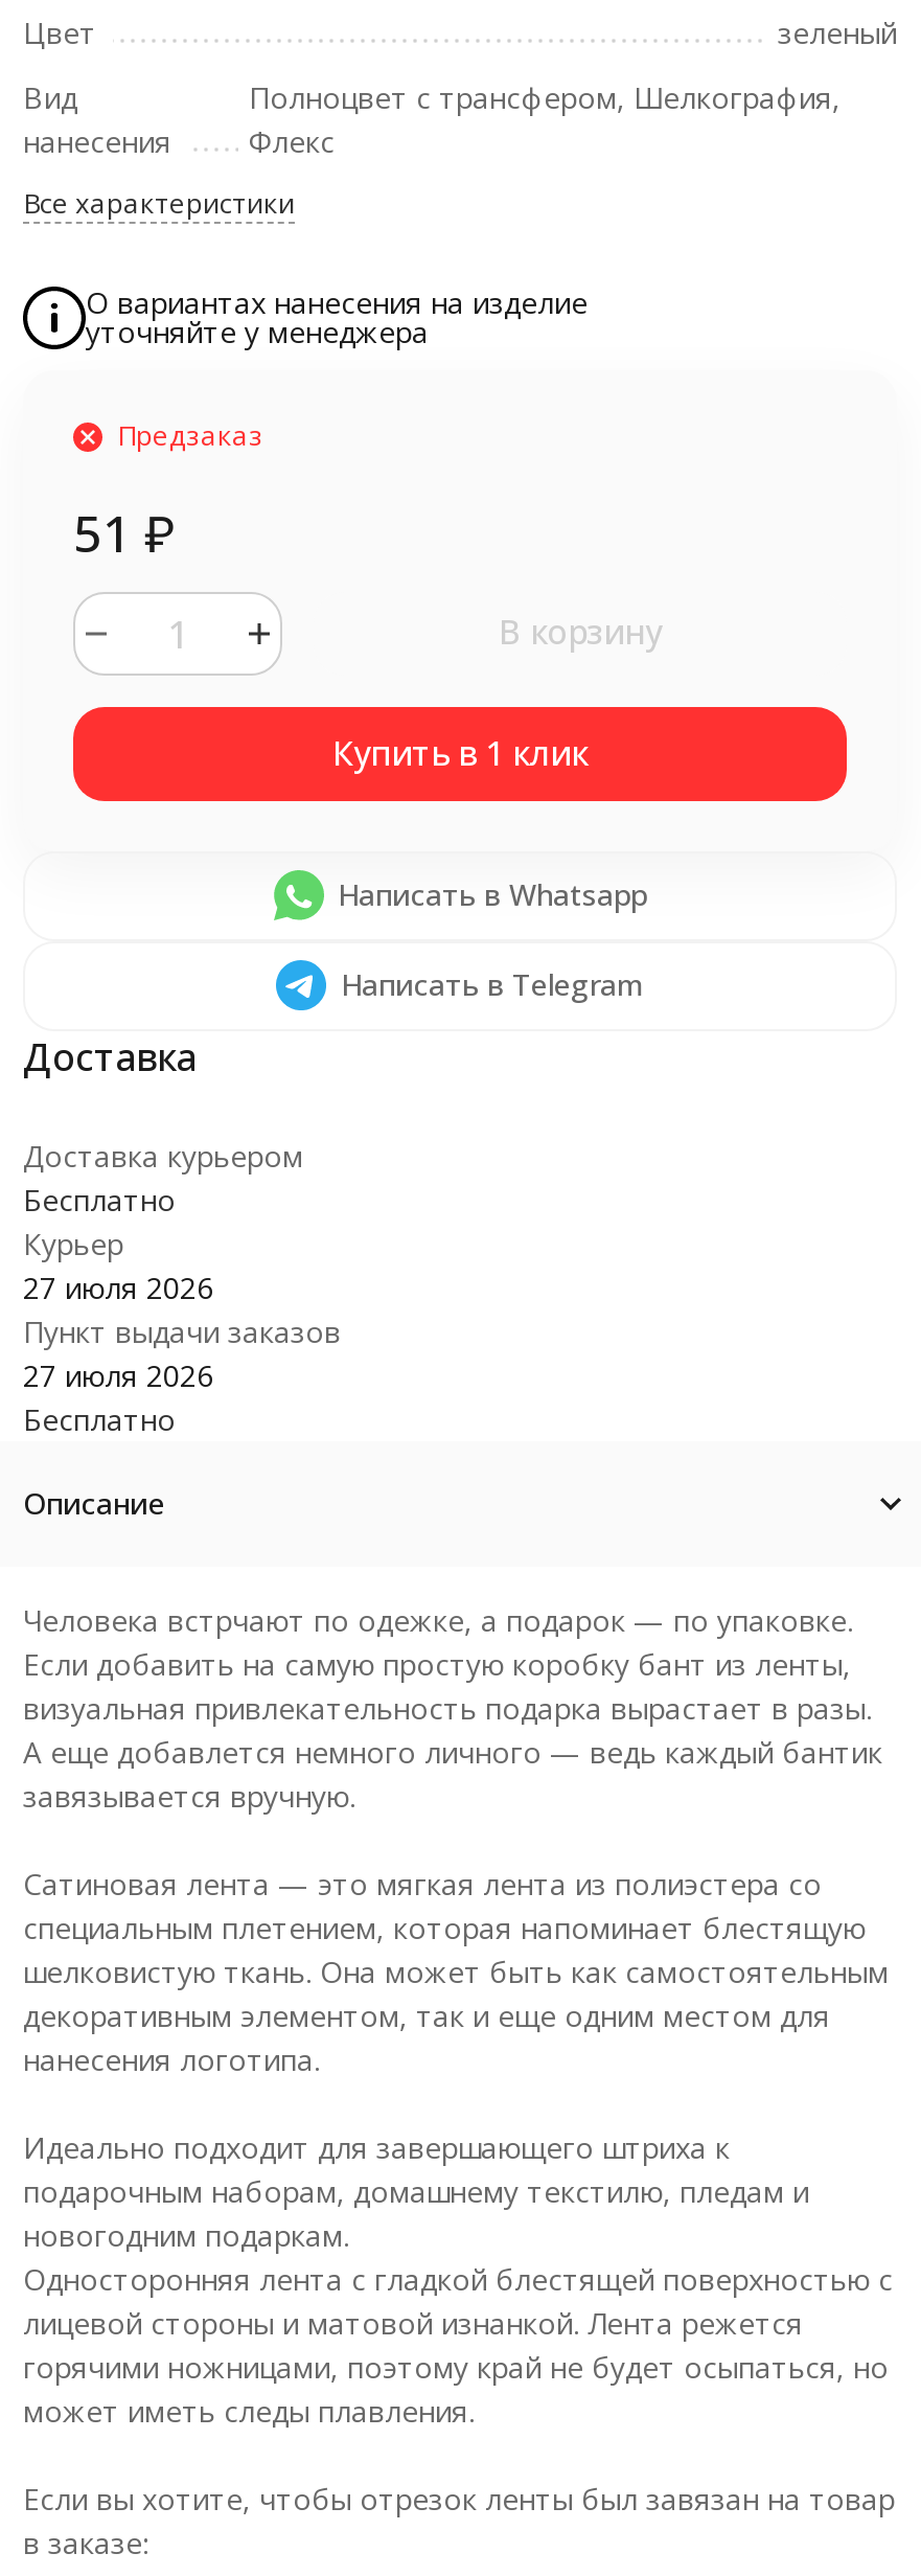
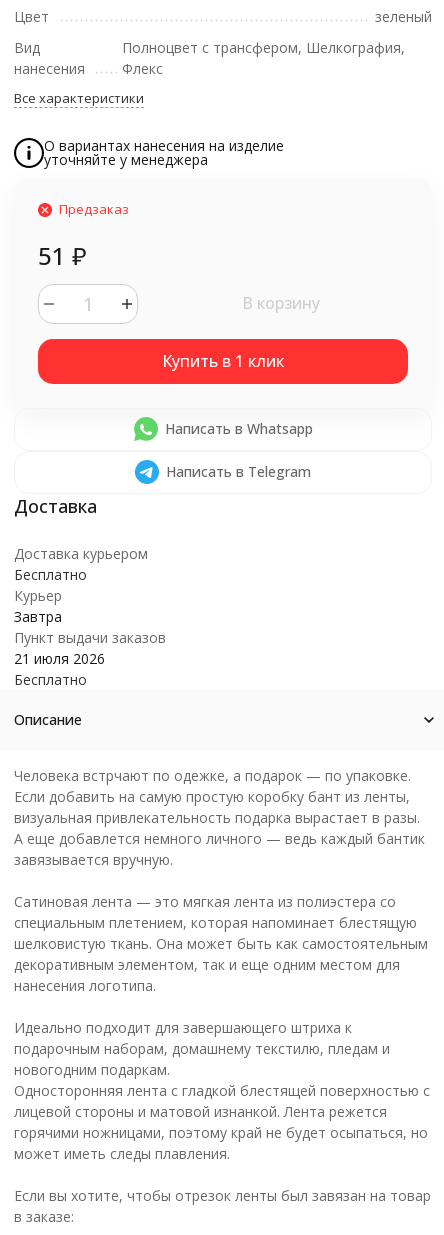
[23,1268,213,1307] 27 июля 2026 -> [14,607,62,626] Завтра
[23,1355,213,1395] 27 июля 2026 -> [14,649,105,668] 21 июля 2026

